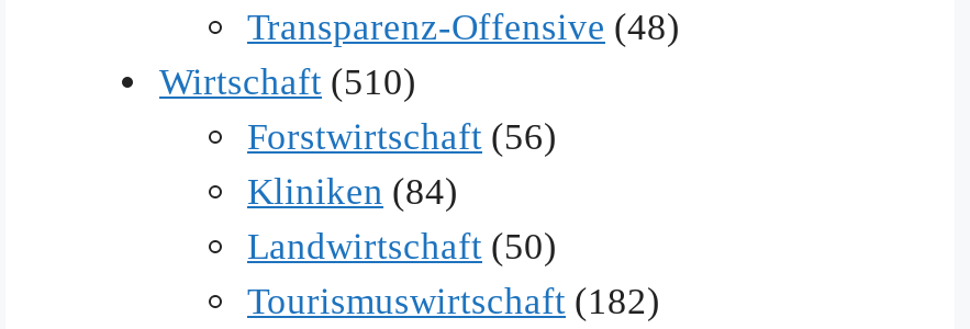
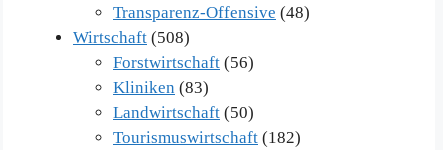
[159,62,416,104] Wirtschaft (510) -> [73,28,190,47] Wirtschaft (508)
[247,172,458,213] Kliniken (84) -> [113,78,209,97] Kliniken (83)

